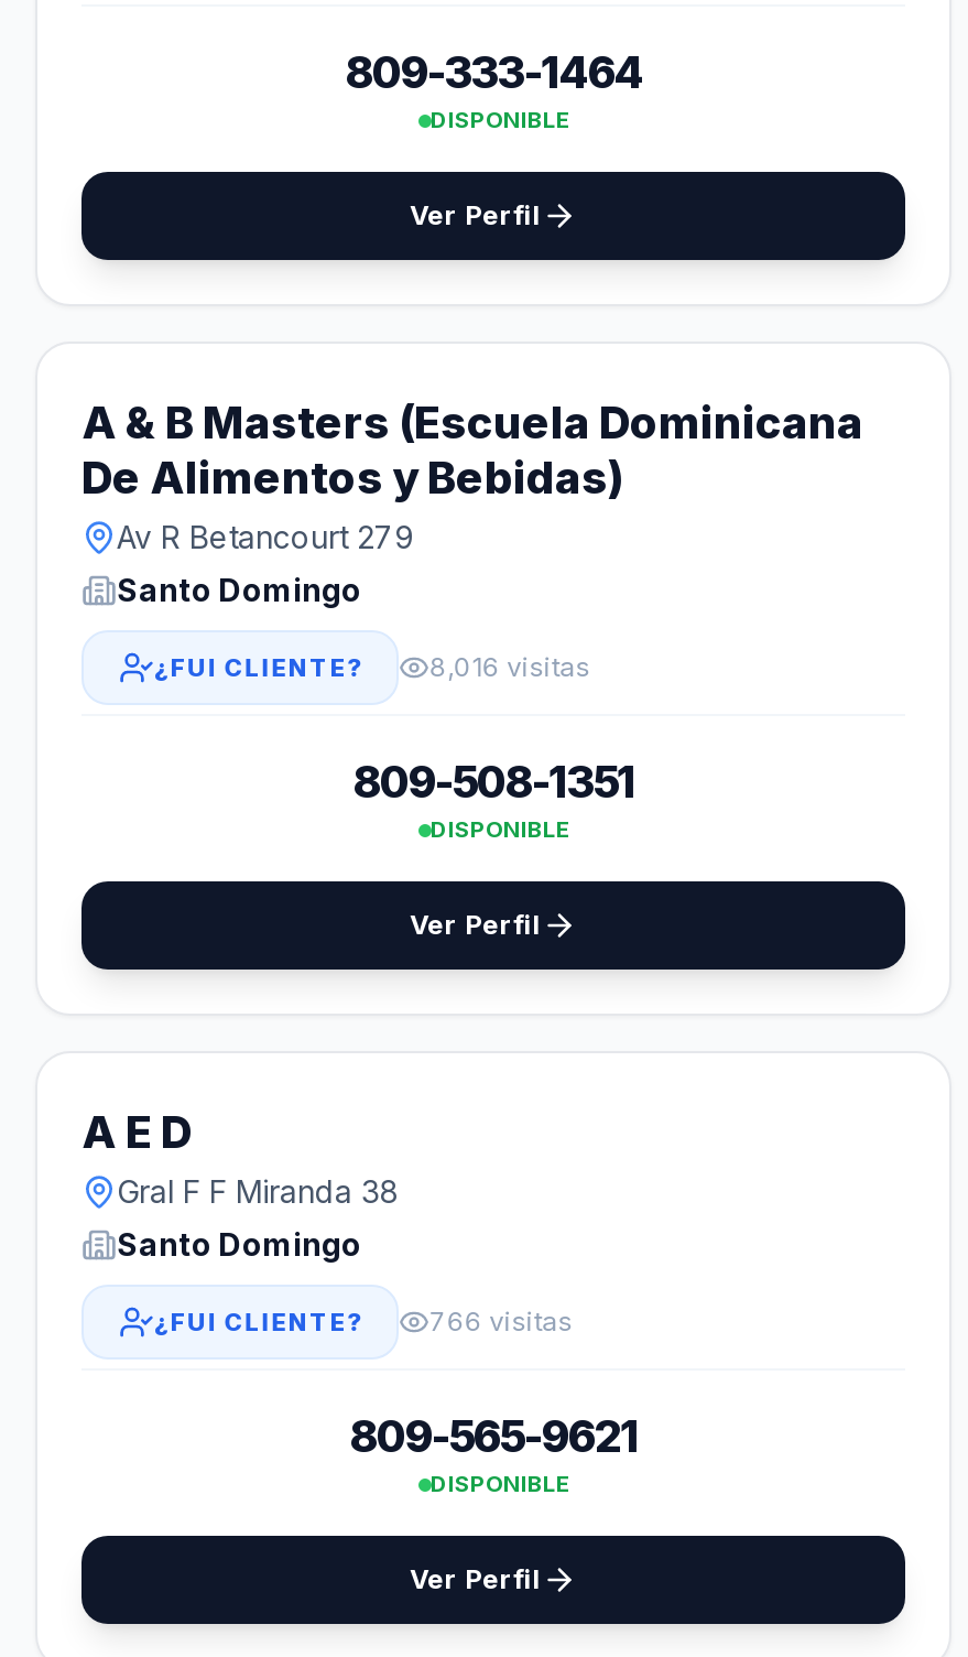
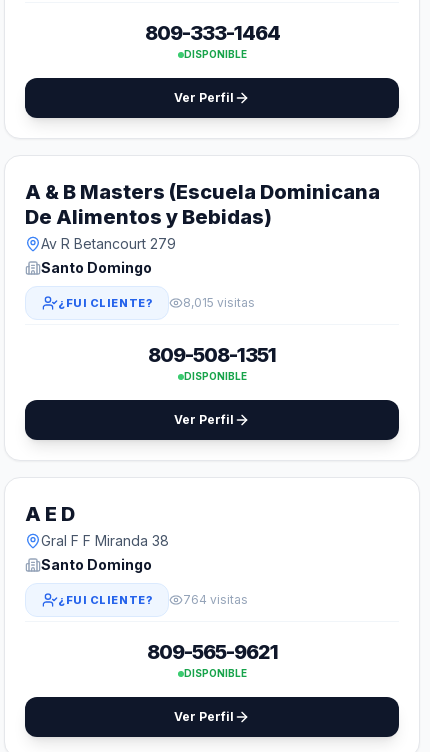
[430,650,590,683] 8,016 visitas -> [183,295,255,310] 8,015 visitas
[430,1304,573,1337] 766 visitas -> [183,592,248,607] 764 visitas

